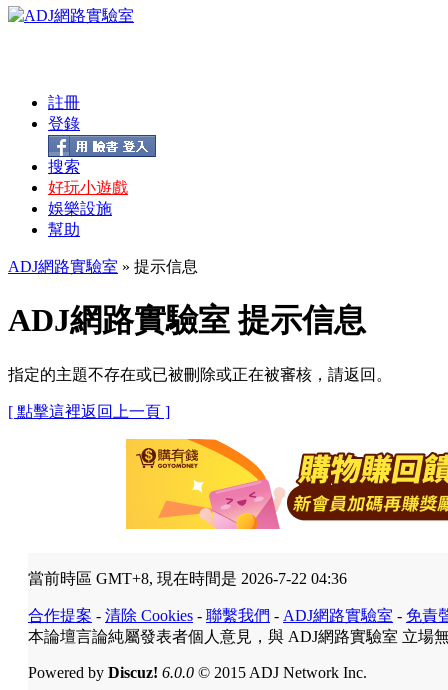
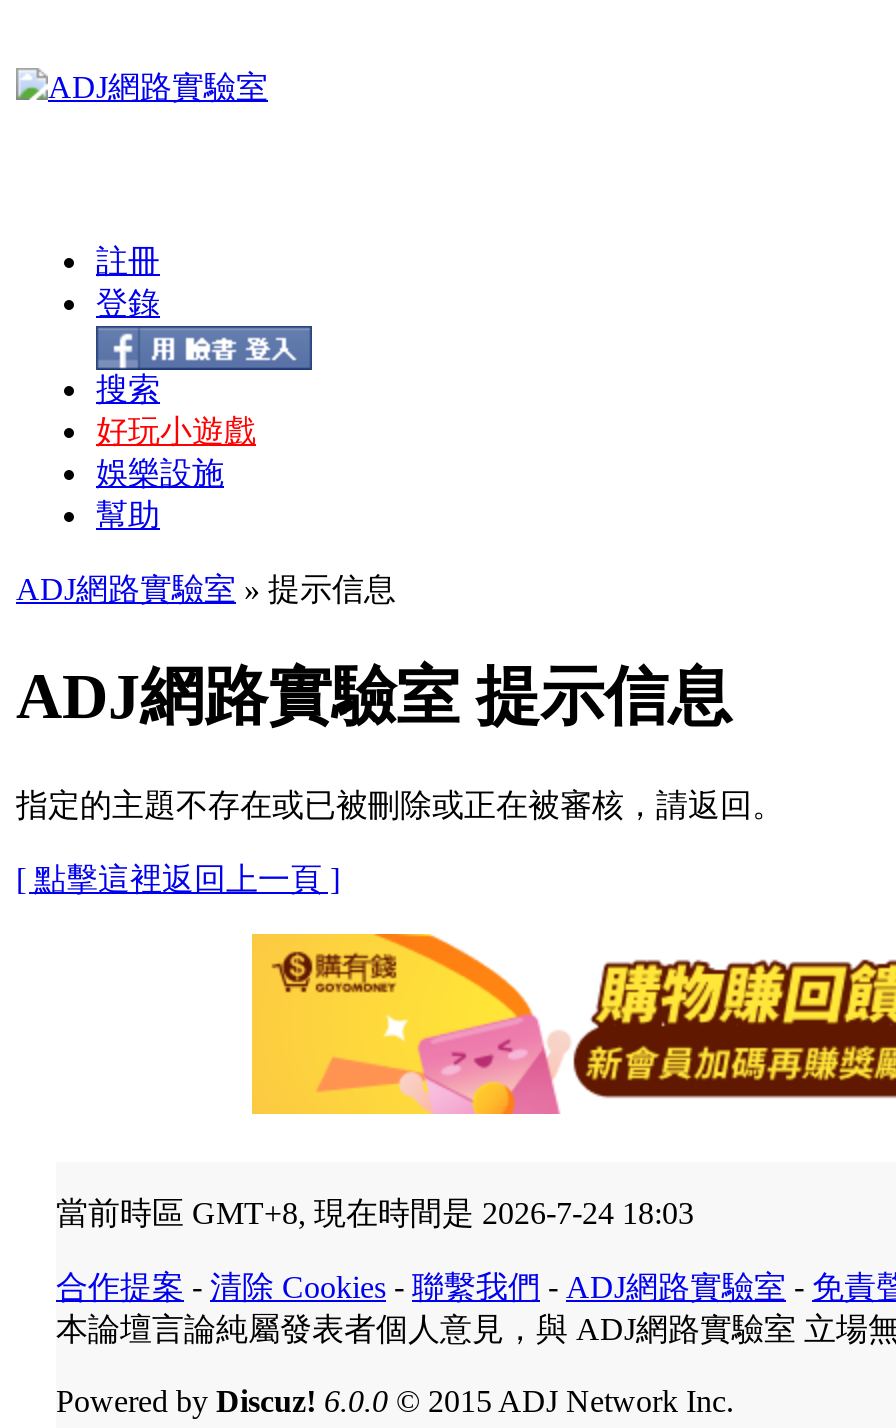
[28,570,347,587] 當前時區 GMT+8, 現在時間是 2026-7-22 04:36 -> [56,1196,694,1230] 當前時區 GMT+8, 現在時間是 2026-7-24 18:03

